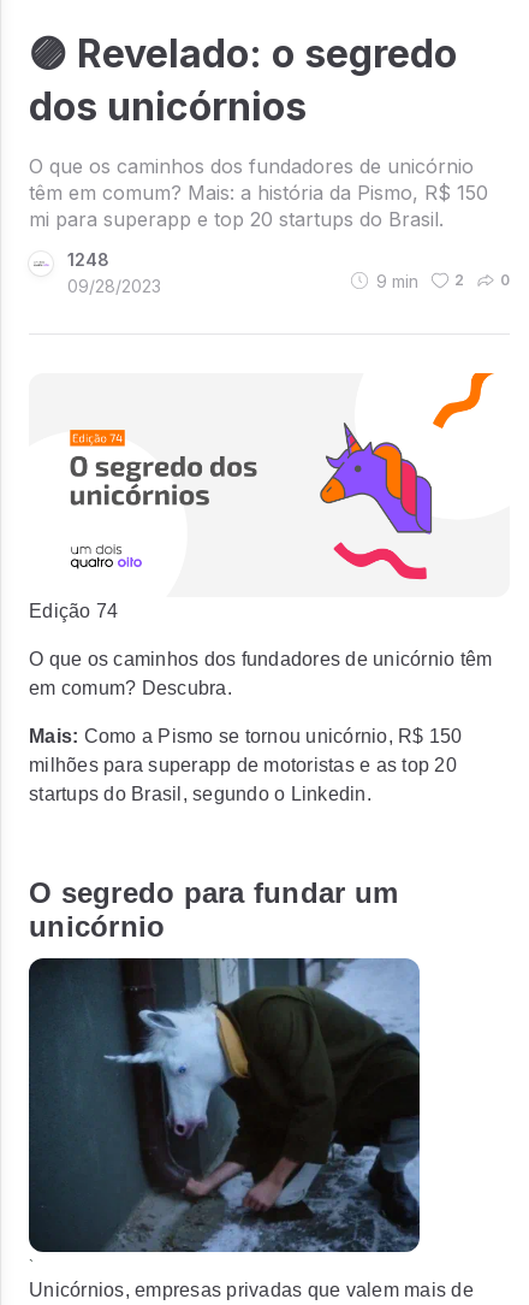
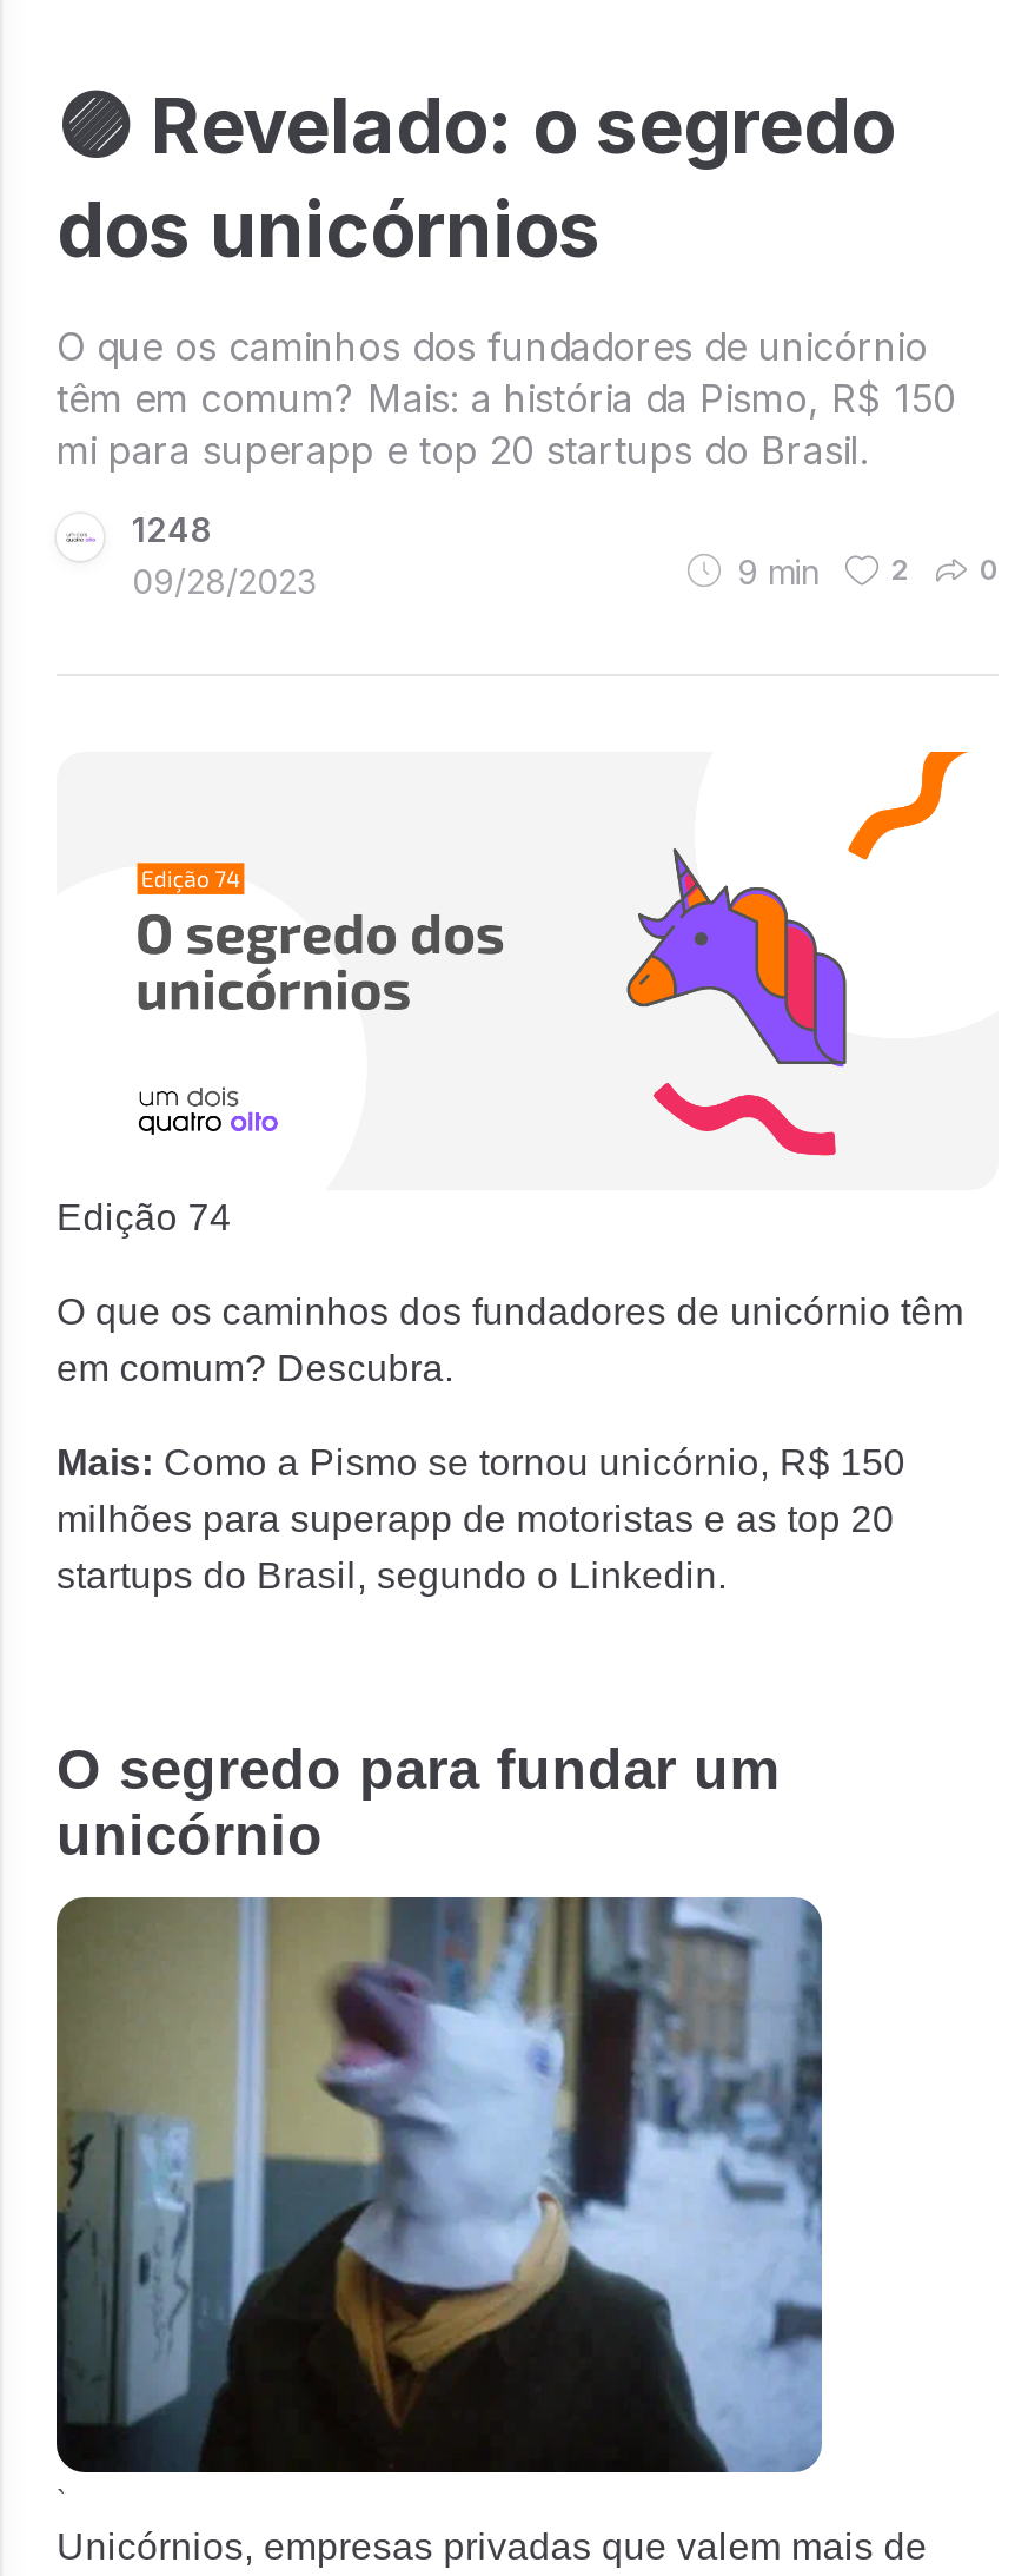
[29,957,421,1253] [image] -> [57,1895,824,2475] [image]

